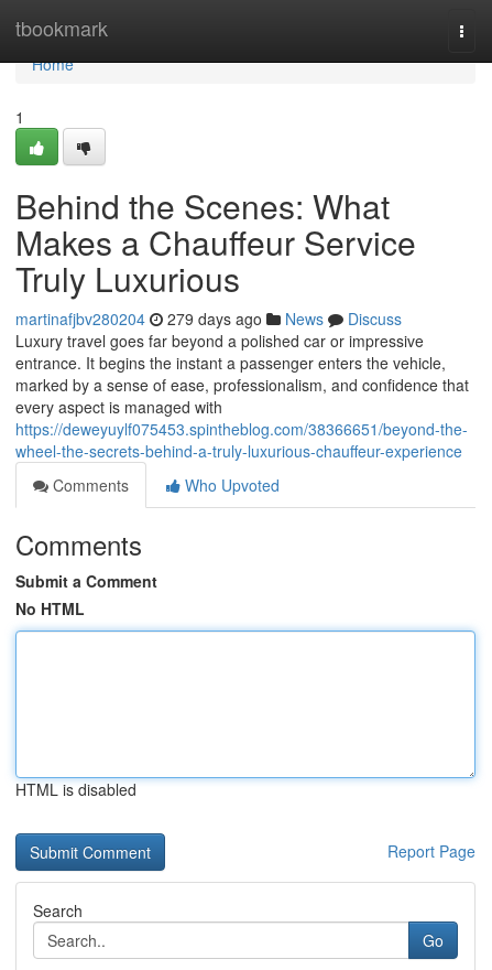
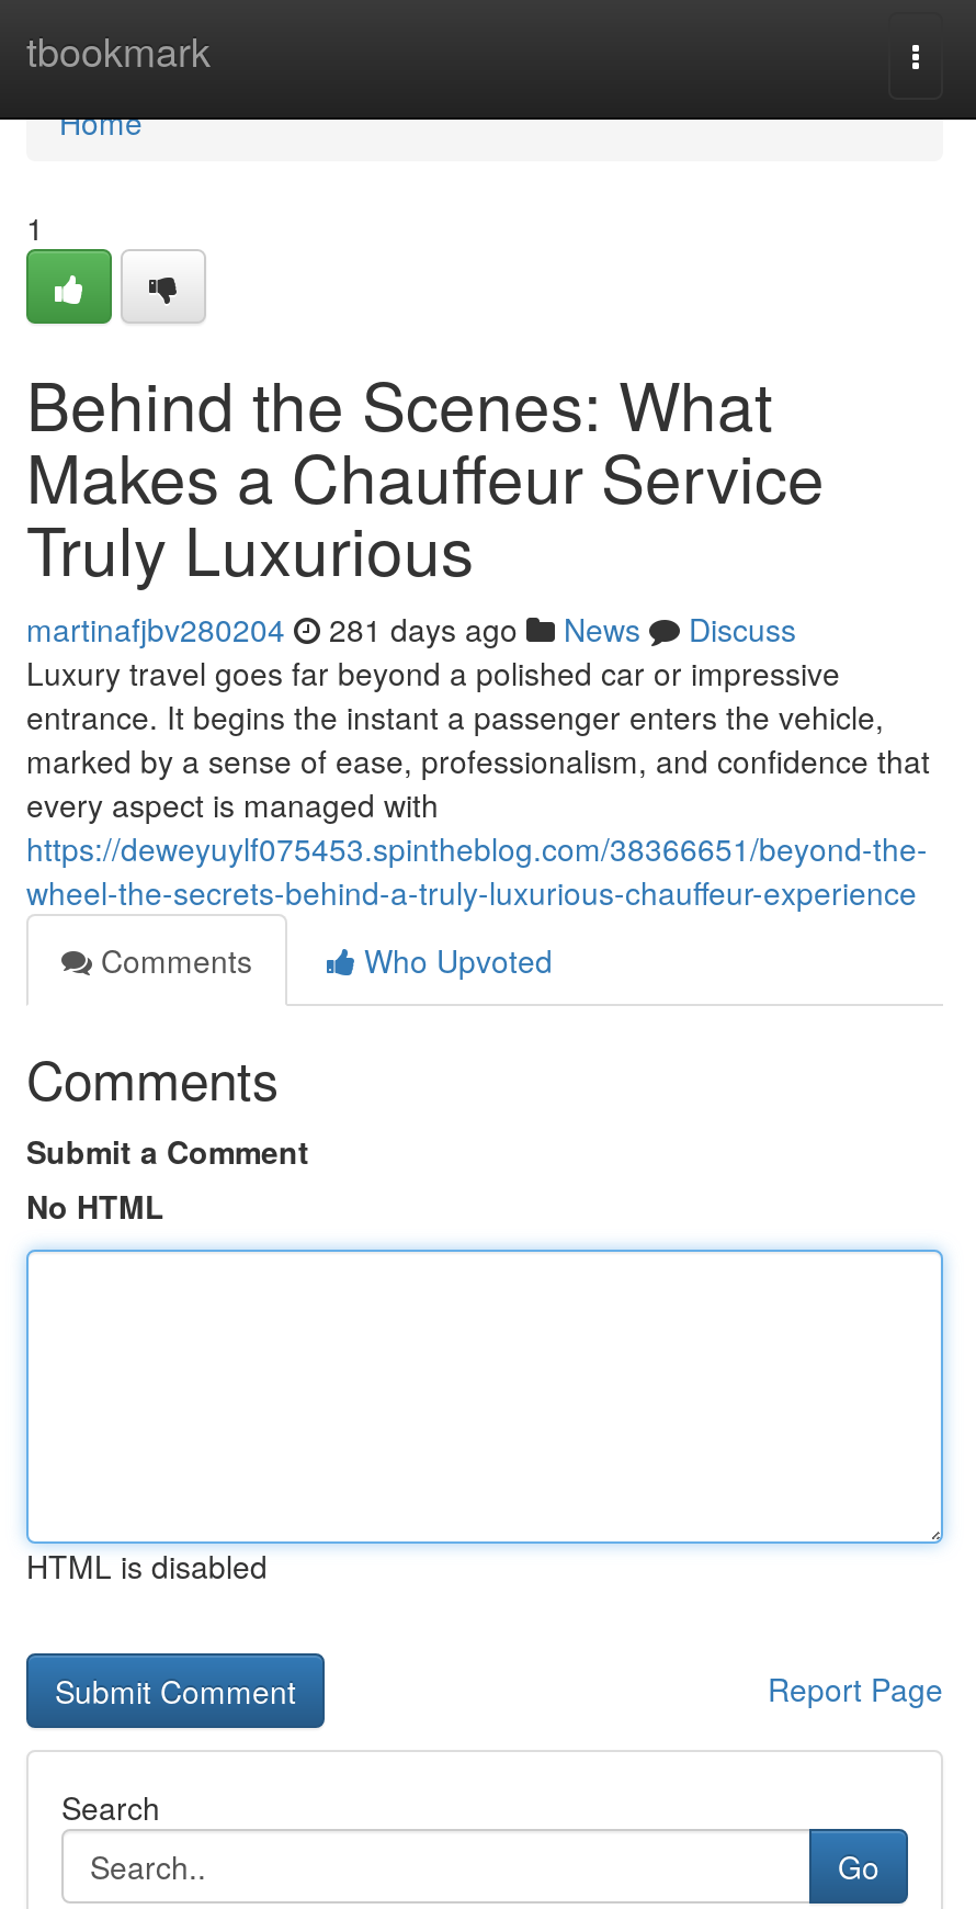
[15,308,402,330] martinafjbv280204 279 days ago News Discuss -> [26,607,796,651] martinafjbv280204 281 days ago News Discuss

